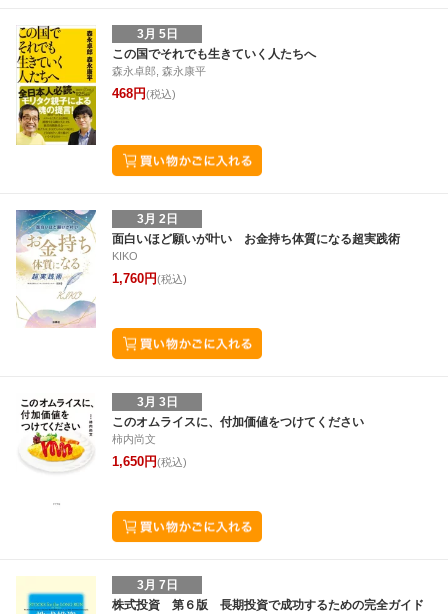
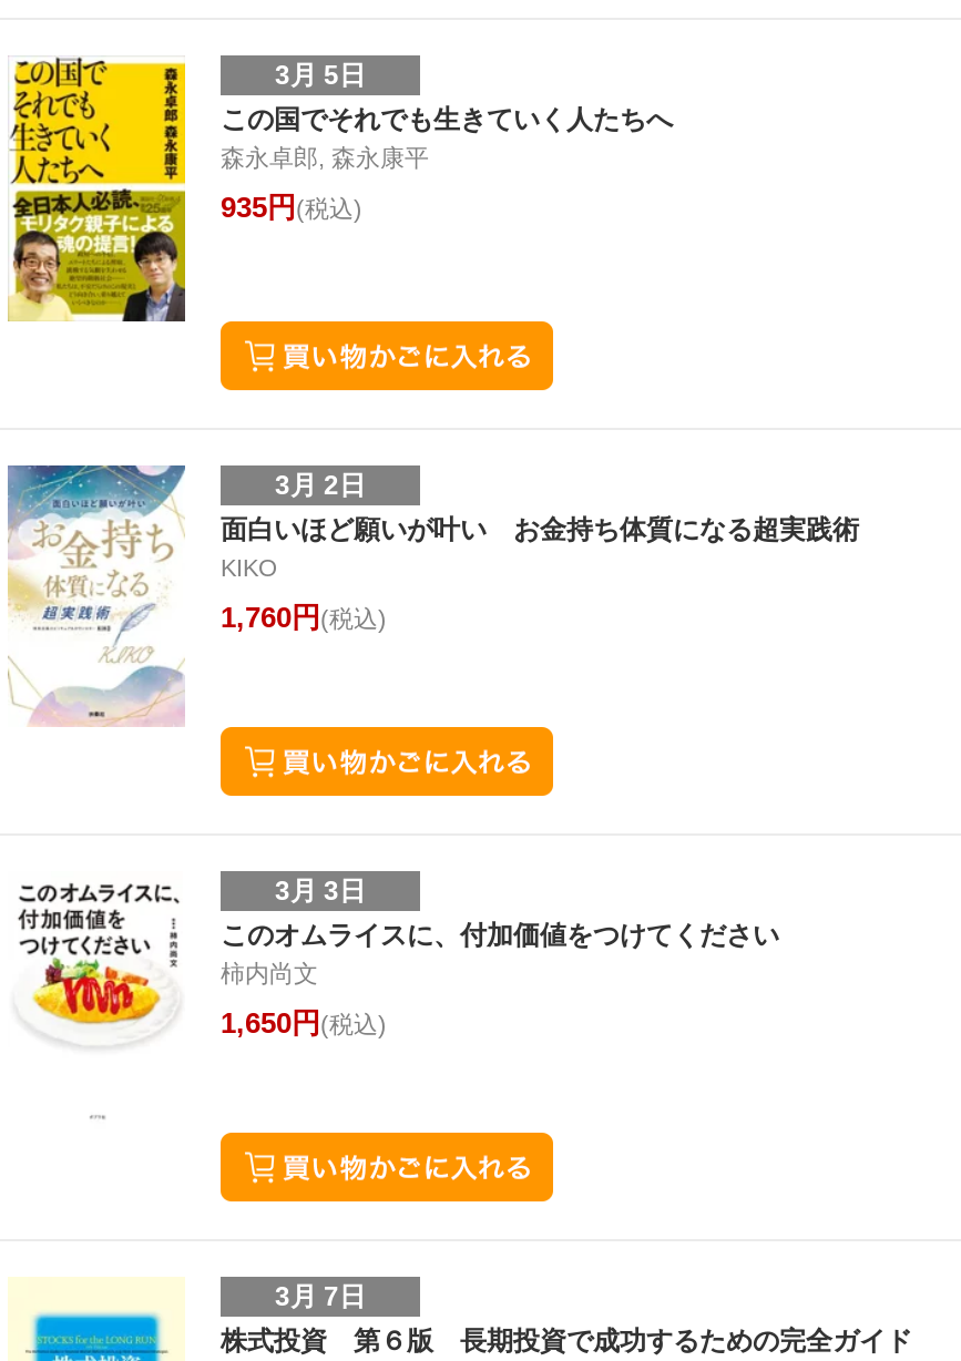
[112,86,176,101] 468円(税込) -> [221,191,362,224] 935円(税込)

